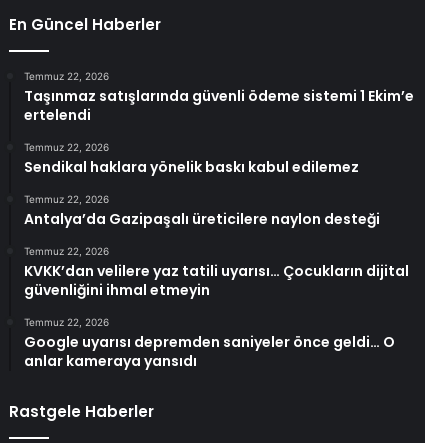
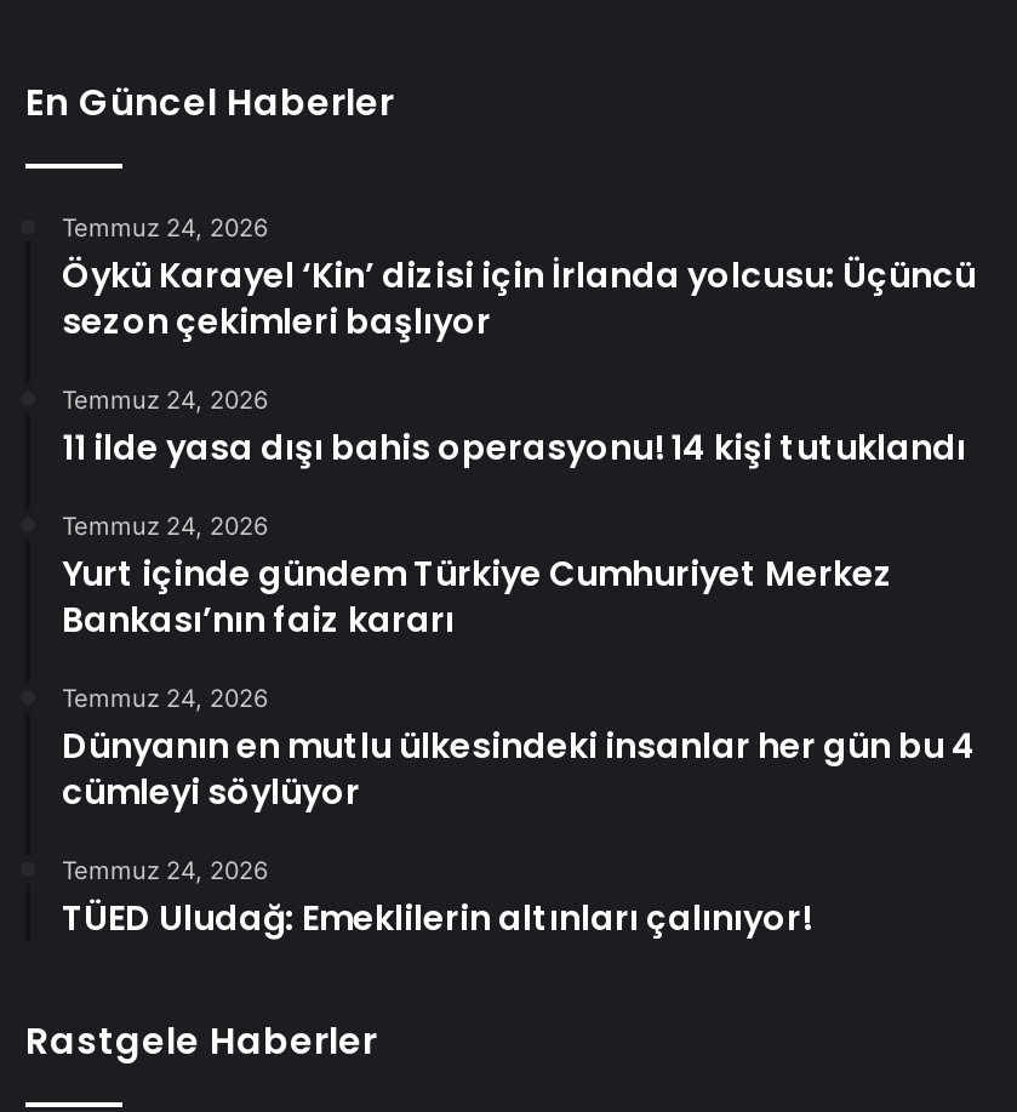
[24,70,414,125] Temmuz 22, 2026 | Taşınmaz satışlarında güvenli ödeme sistemi 1 Ekim’e | ertelendi -> [62,211,976,345] Temmuz 24, 2026 | Öykü Karayel ‘Kin’ dizisi için İrlanda yolcusu: Üçüncü | sezon çekimleri başlıyor
[24,141,359,177] Temmuz 22, 2026 | Sendikal haklara yönelik baskı kabul edilemez -> [62,384,966,471] Temmuz 24, 2026 | 11 ilde yasa dışı bahis operasyonu! 14 kişi tutuklandı
[24,193,380,229] Temmuz 22, 2026 | Antalya’da Gazipaşalı üreticilere naylon desteği -> [62,510,893,643] Temmuz 24, 2026 | Yurt içinde gündem Türkiye Cumhuriyet Merkez | Bankası’nın faiz kararı
[24,245,409,300] Temmuz 22, 2026 | KVKK’dan velilere yaz tatili uyarısı… Çocukların dijital | güvenliğini ihmal etmeyin -> [62,682,976,815] Temmuz 24, 2026 | Dünyanın en mutlu ülkesindeki insanlar her gün bu 4 | cümleyi söylüyor
[24,316,395,371] Temmuz 22, 2026 | Google uyarısı depremden saniyeler önce geldi… O | anlar kameraya yansıdı -> [62,854,811,942] Temmuz 24, 2026 | TÜED Uludağ: Emeklilerin altınları çalınıyor!

